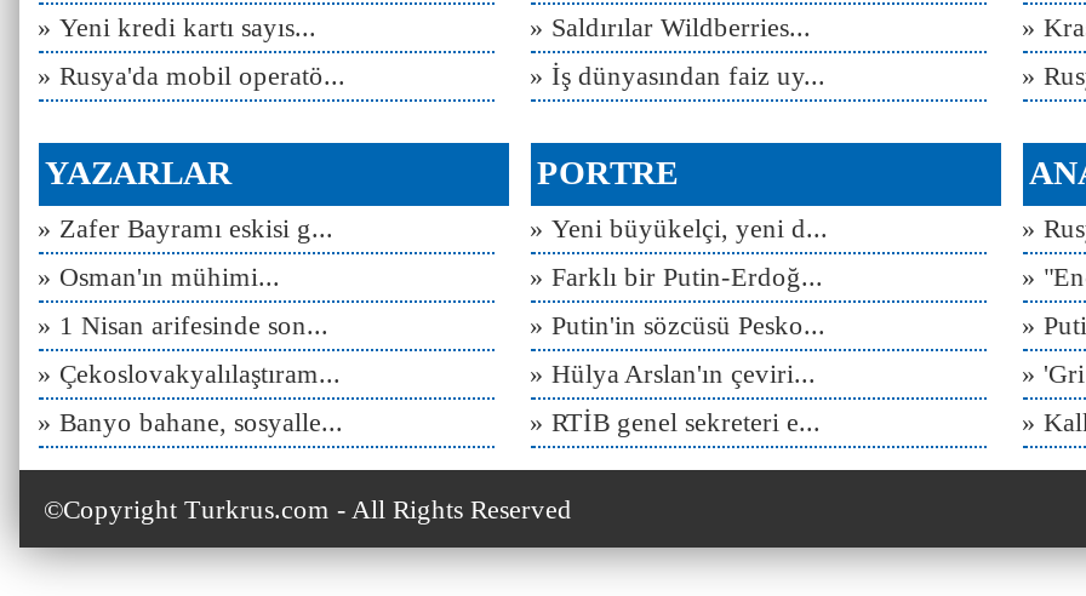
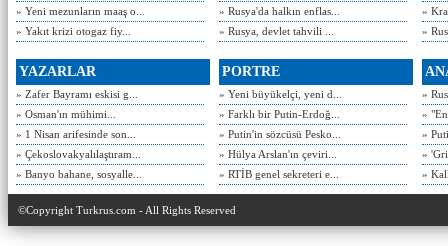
[38,13,316,42] » Yeni kredi kartı sayıs... -> [15,5,144,17] » Yeni mezunların maaş o...
[530,13,811,42] » Saldırılar Wildberries... -> [218,5,339,17] » Rusya'da halkın enflas...
[38,61,345,90] » Rusya'da mobil operatö... -> [15,25,130,37] » Yakıt krizi otogaz fiy...
[530,61,825,90] » İş dünyasından faiz uy... -> [218,25,333,37] » Rusya, devlet tahvili ...

